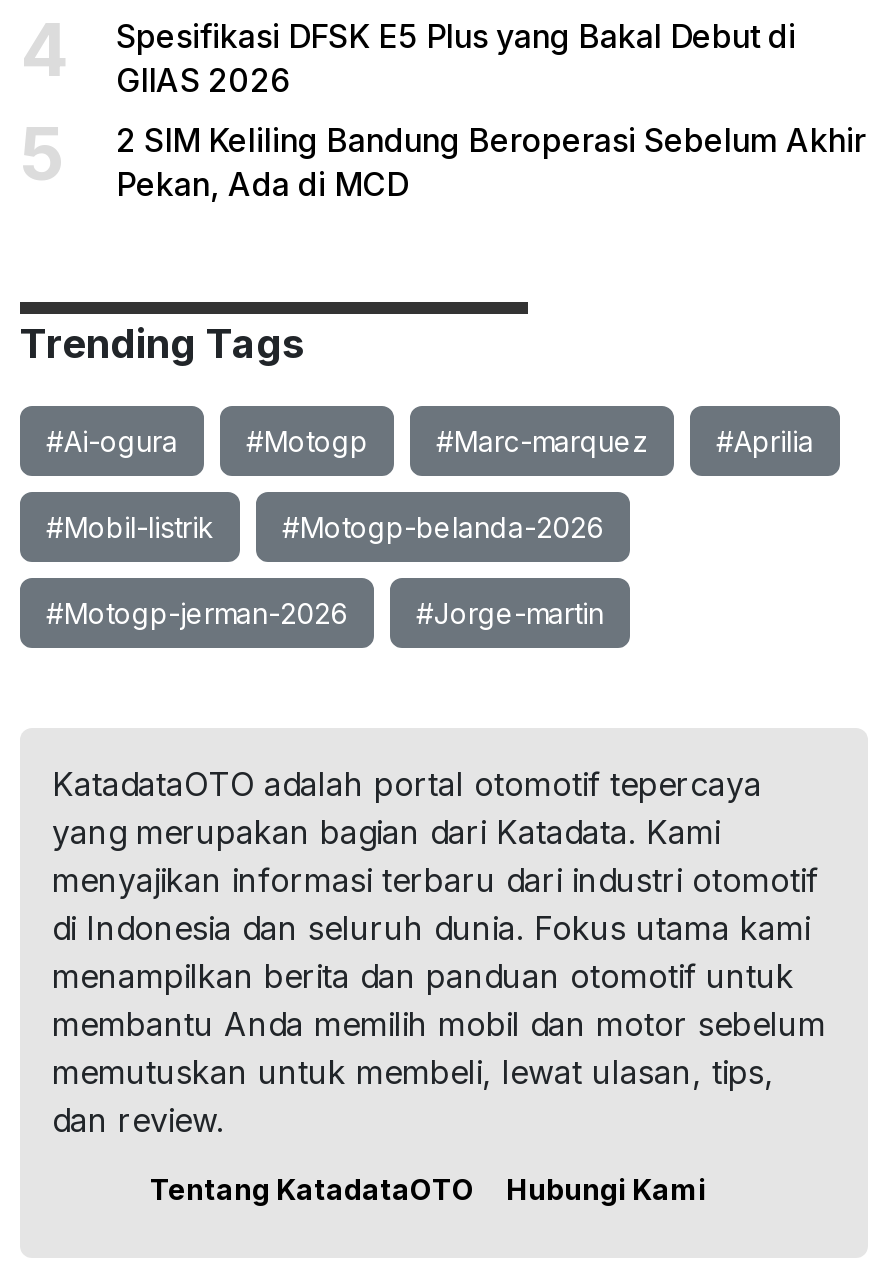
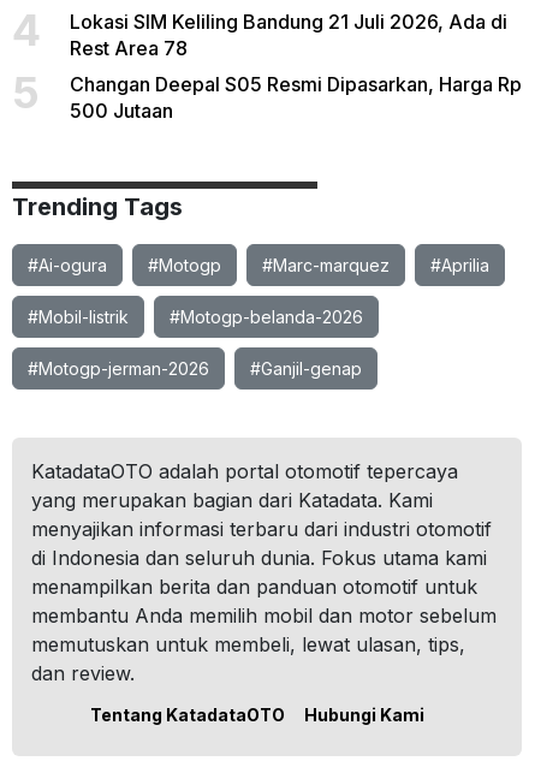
[116,16,796,100] Spesifikasi DFSK E5 Plus yang Bakal Debut di | GIIAS 2026 -> [70,10,507,60] Lokasi SIM Keliling Bandung 21 Juli 2026, Ada di | Rest Area 78
[116,120,866,204] 2 SIM Keliling Bandung Beroperasi Sebelum Akhir | Pekan, Ada di MCD -> [70,72,522,123] Changan Deepal S05 Resmi Dipasarkan, Harga Rp | 500 Jutaan
[416,596,604,630] #Jorge-martin -> [250,358,362,379] #Ganjil-genap

